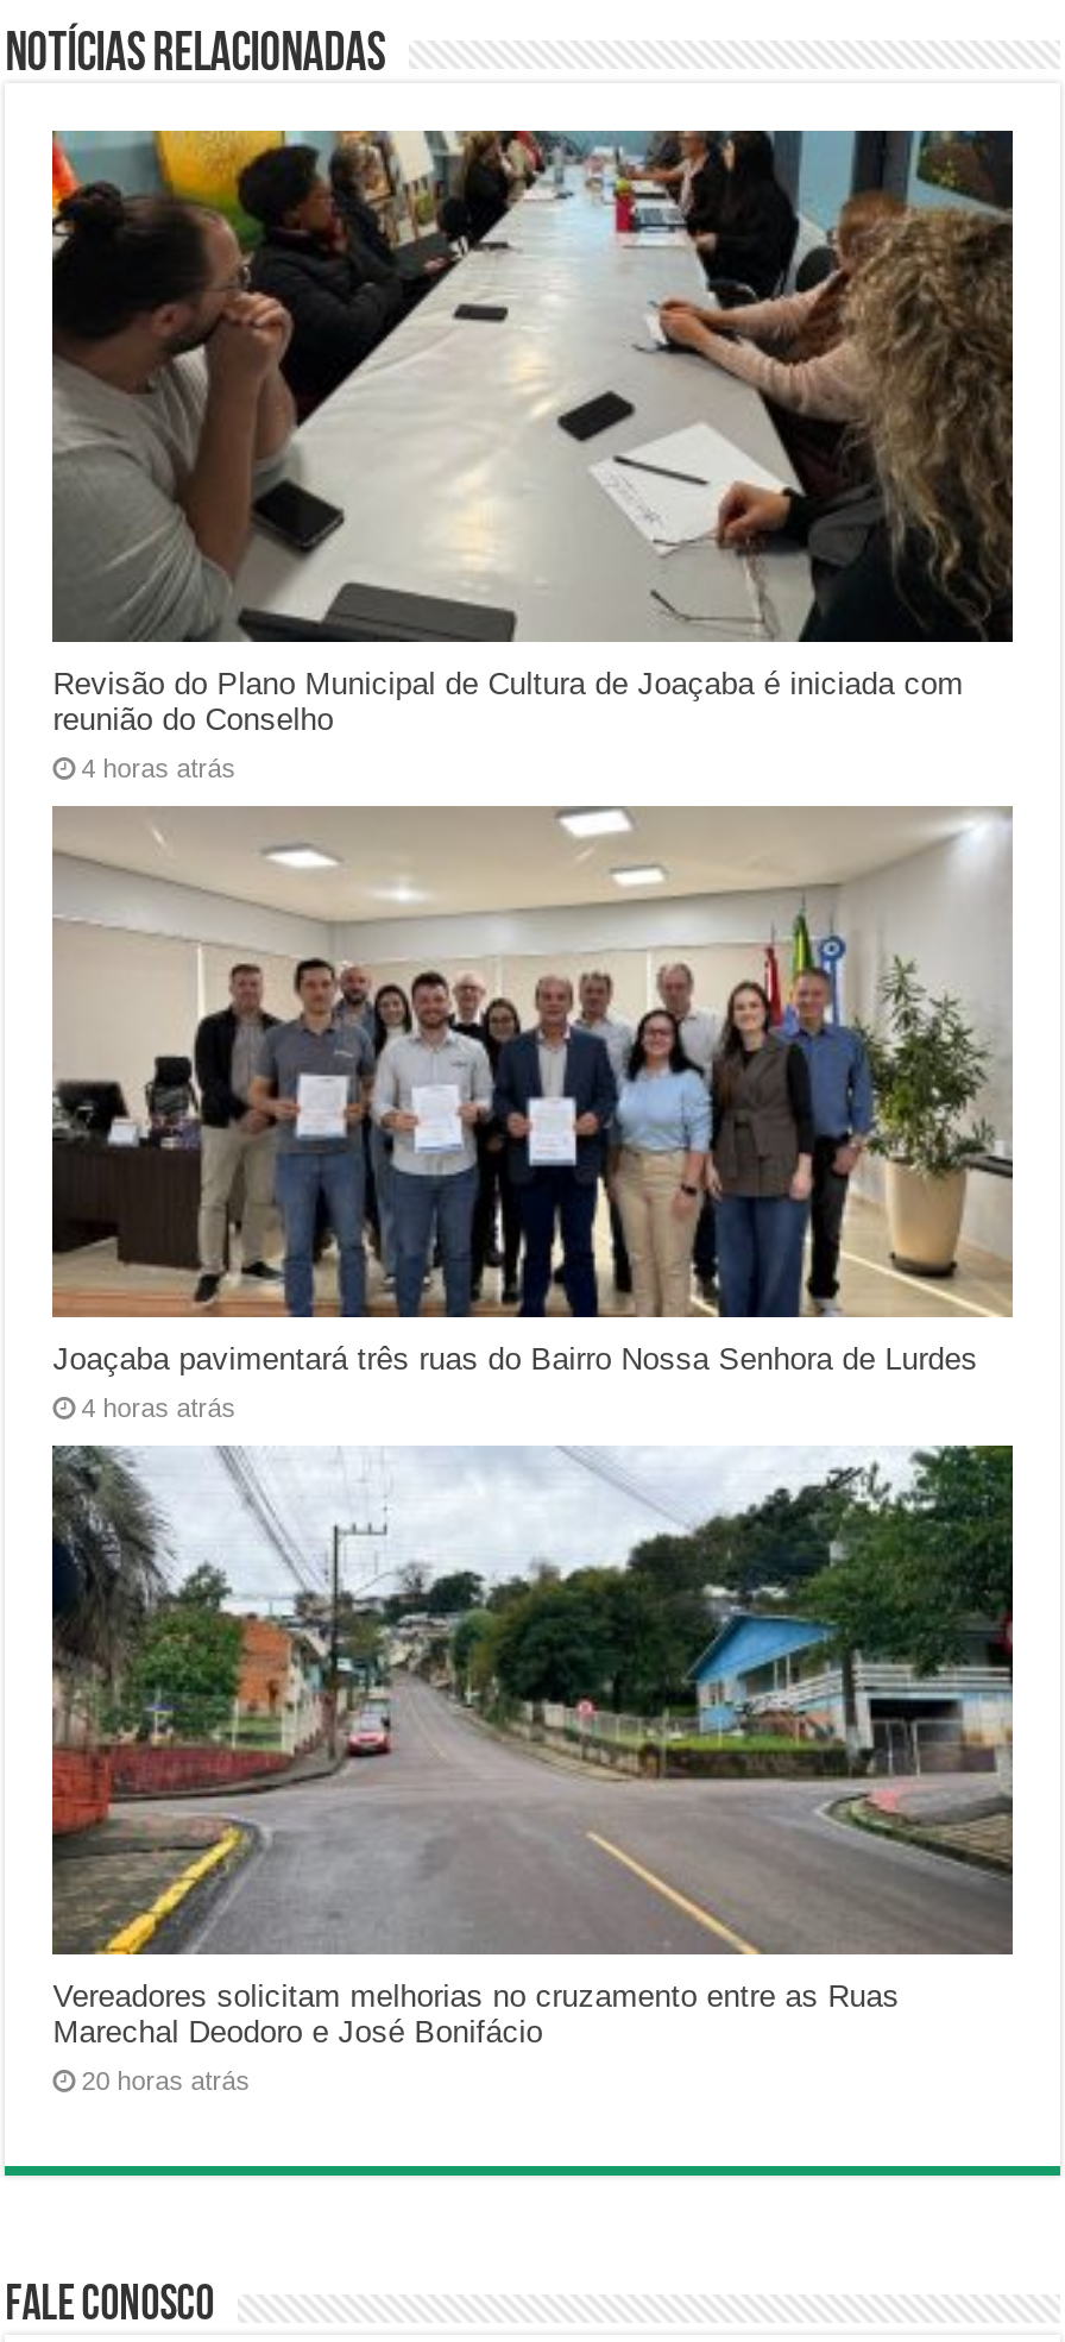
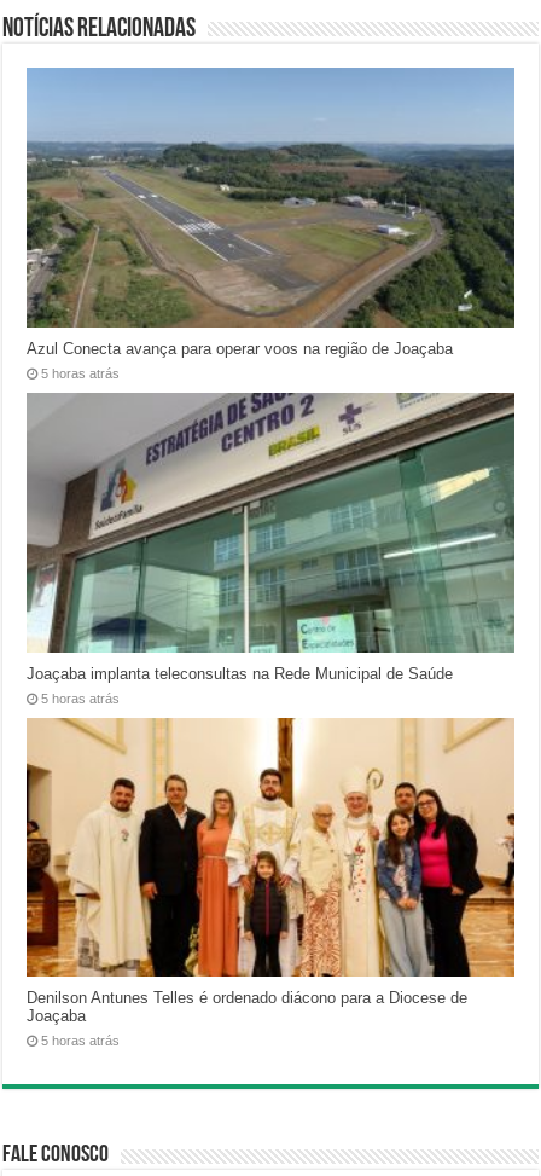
[50,128,1015,737] [image] | Revisão do Plano Municipal de Cultura de Joaçaba é iniciada com | reunião do Conselho -> [25,66,516,358] [image] | Azul Conecta avança para operar voos na região de Joaçaba
[81,753,236,782] 4 horas atrás -> [41,366,120,380] 5 horas atrás
[50,806,1013,1375] [image] | Joaçaba pavimentará três ruas do Bairro Nossa Senhora de Lurdes -> [25,393,514,682] [image] | Joaçaba implanta teleconsultas na Rede Municipal de Saúde
[81,1392,236,1421] 4 horas atrás -> [41,691,120,705] 5 horas atrás
[50,1443,1015,2050] [image] | Vereadores solicitam melhorias no cruzamento entre as Ruas | Marechal Deodoro e José Bonifácio -> [25,717,516,1025] [image] | Denilson Antunes Telles é ordenado diácono para a Diocese de | Joaçaba
[81,2067,250,2095] 20 horas atrás -> [41,1034,120,1048] 5 horas atrás

